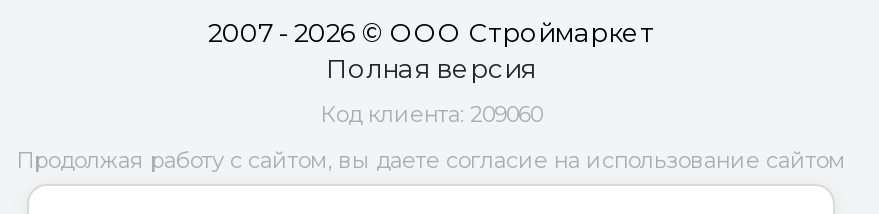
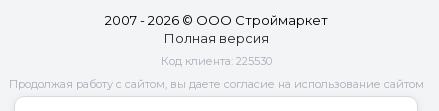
[320,99,542,127] Код клиента: 209060 -> [160,54,271,68] Код клиента: 225530

